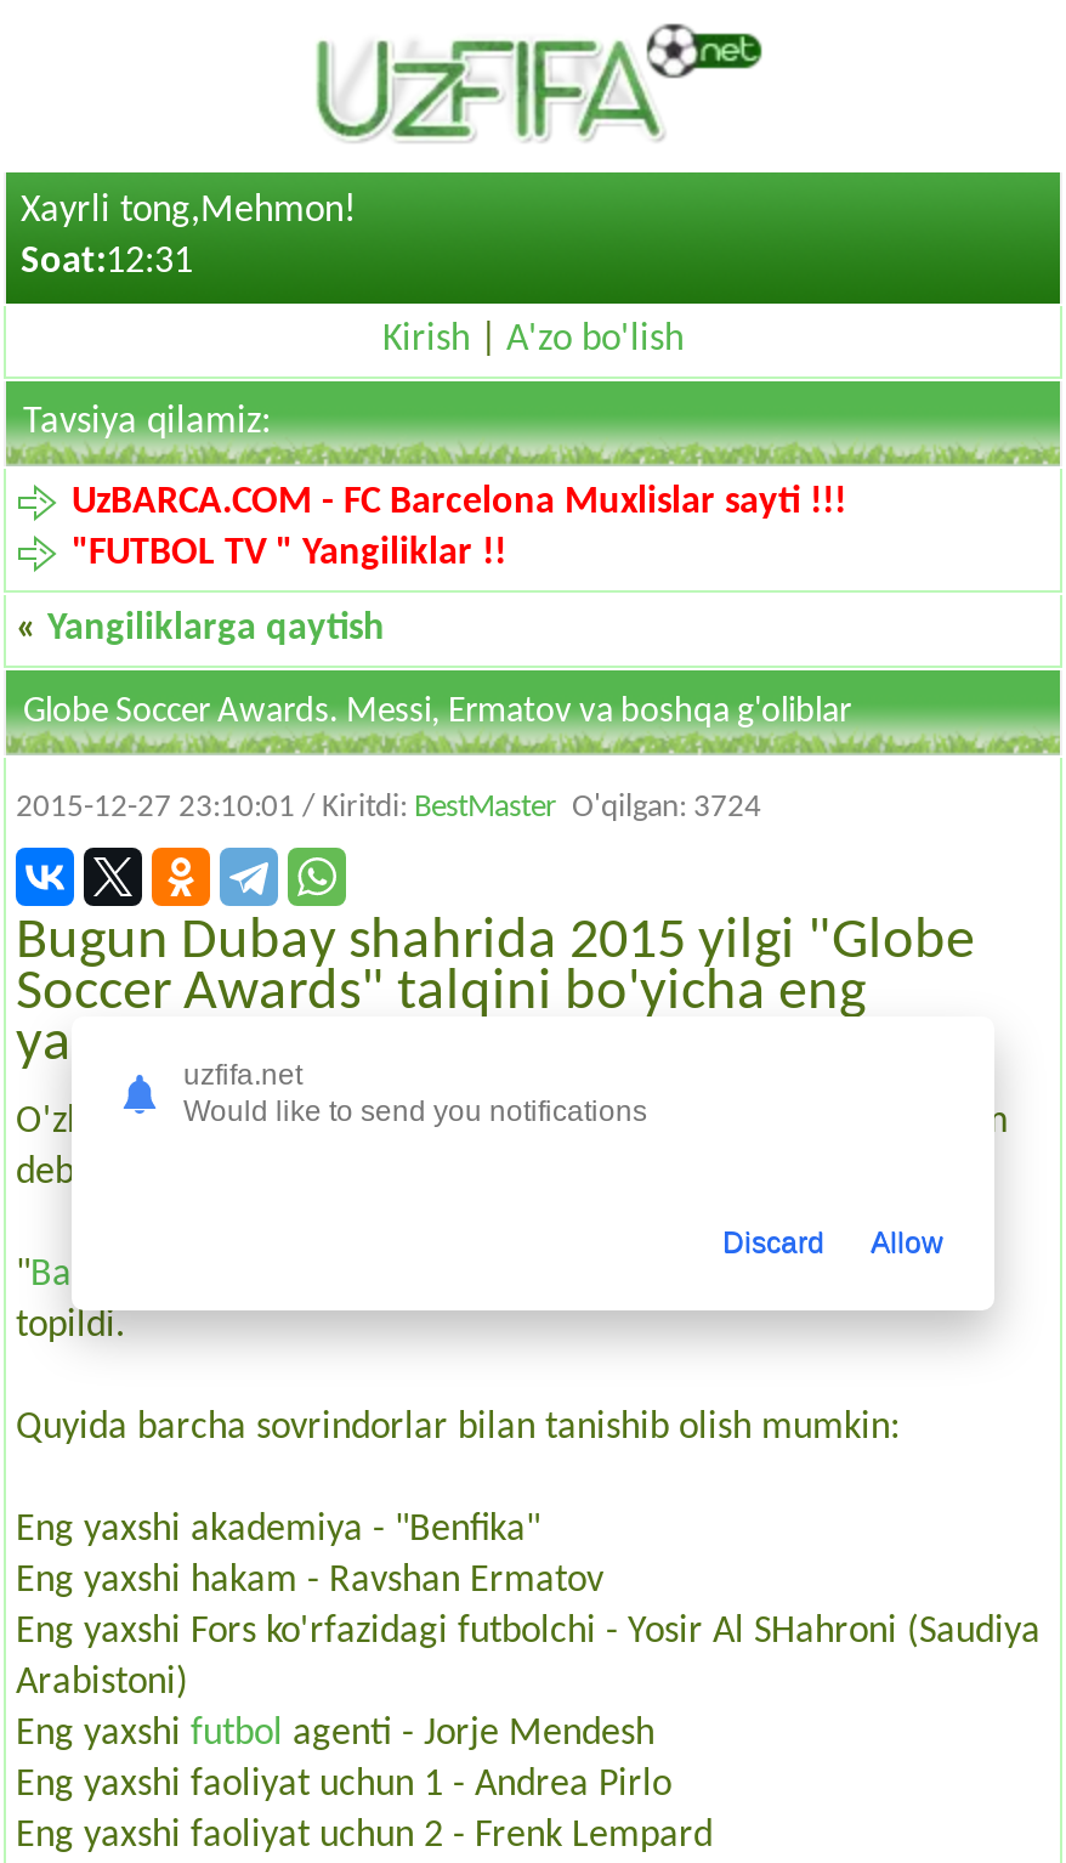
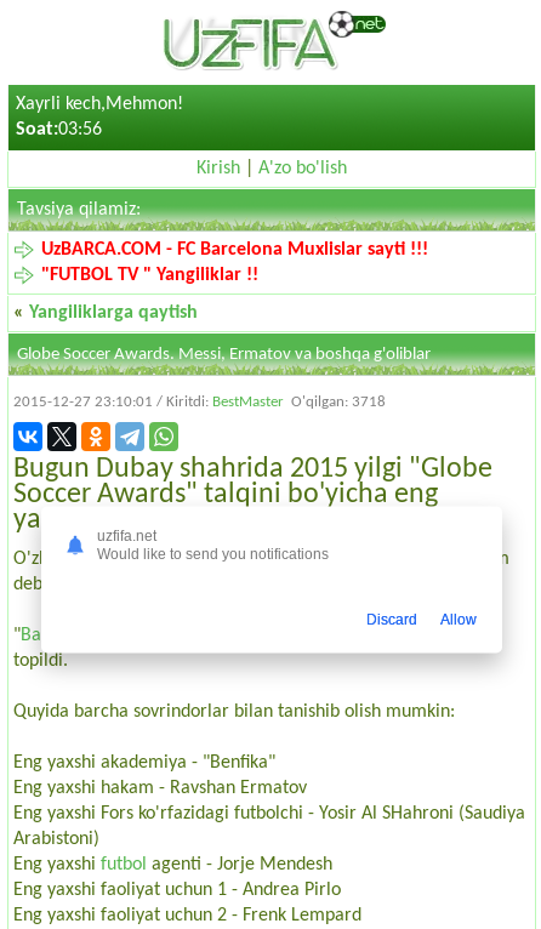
[21,192,356,231] Xayrli tong,Mehmon! -> [16,95,183,114] Xayrli kech,Mehmon!
[21,243,193,282] Soat:12:31 -> [16,120,102,139] Soat:03:56
[16,792,761,823] 2015-12-27 23:10:01 / Kiritdi: BestMaster O'qilgan: 3724 -> [13,394,386,410] 2015-12-27 23:10:01 / Kiritdi: BestMaster O'qilgan: 3718

